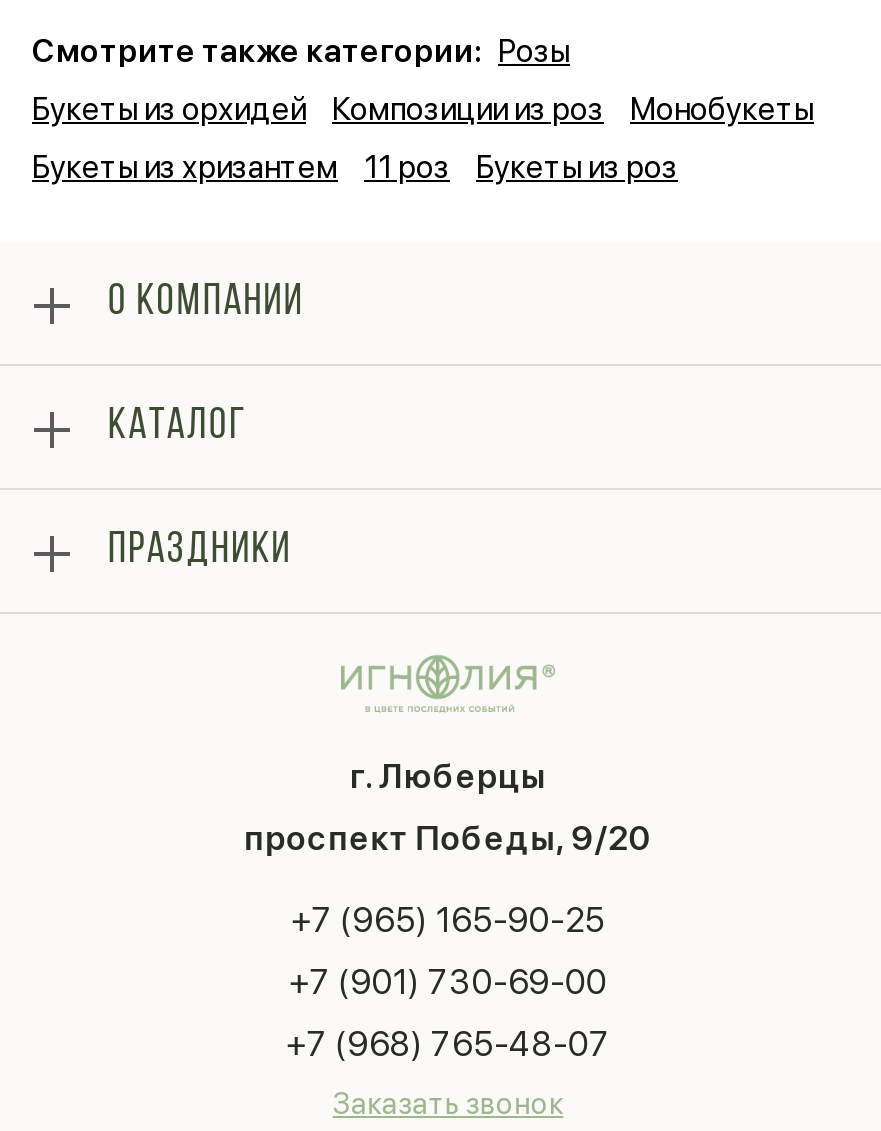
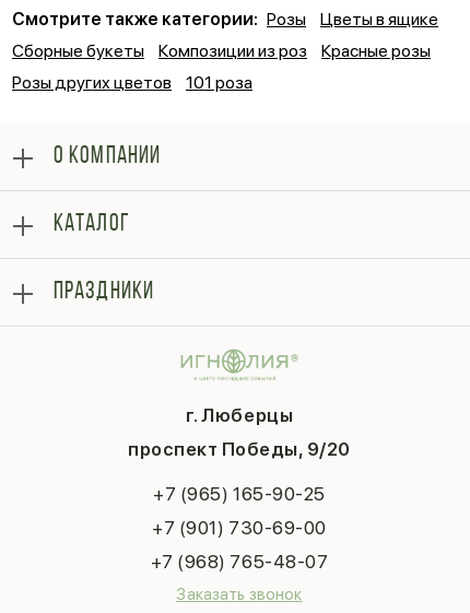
[32,91,306,129] Букеты из орхидей -> [12,9,438,62] Цветы в ящике | Сборные букеты
[630,91,814,129] Монобукеты -> [321,41,431,62] Красные розы
[32,149,678,187] Букеты из хризантем | 11 роз | Букеты из роз -> [12,73,252,93] Розы других цветов | 101 роза

